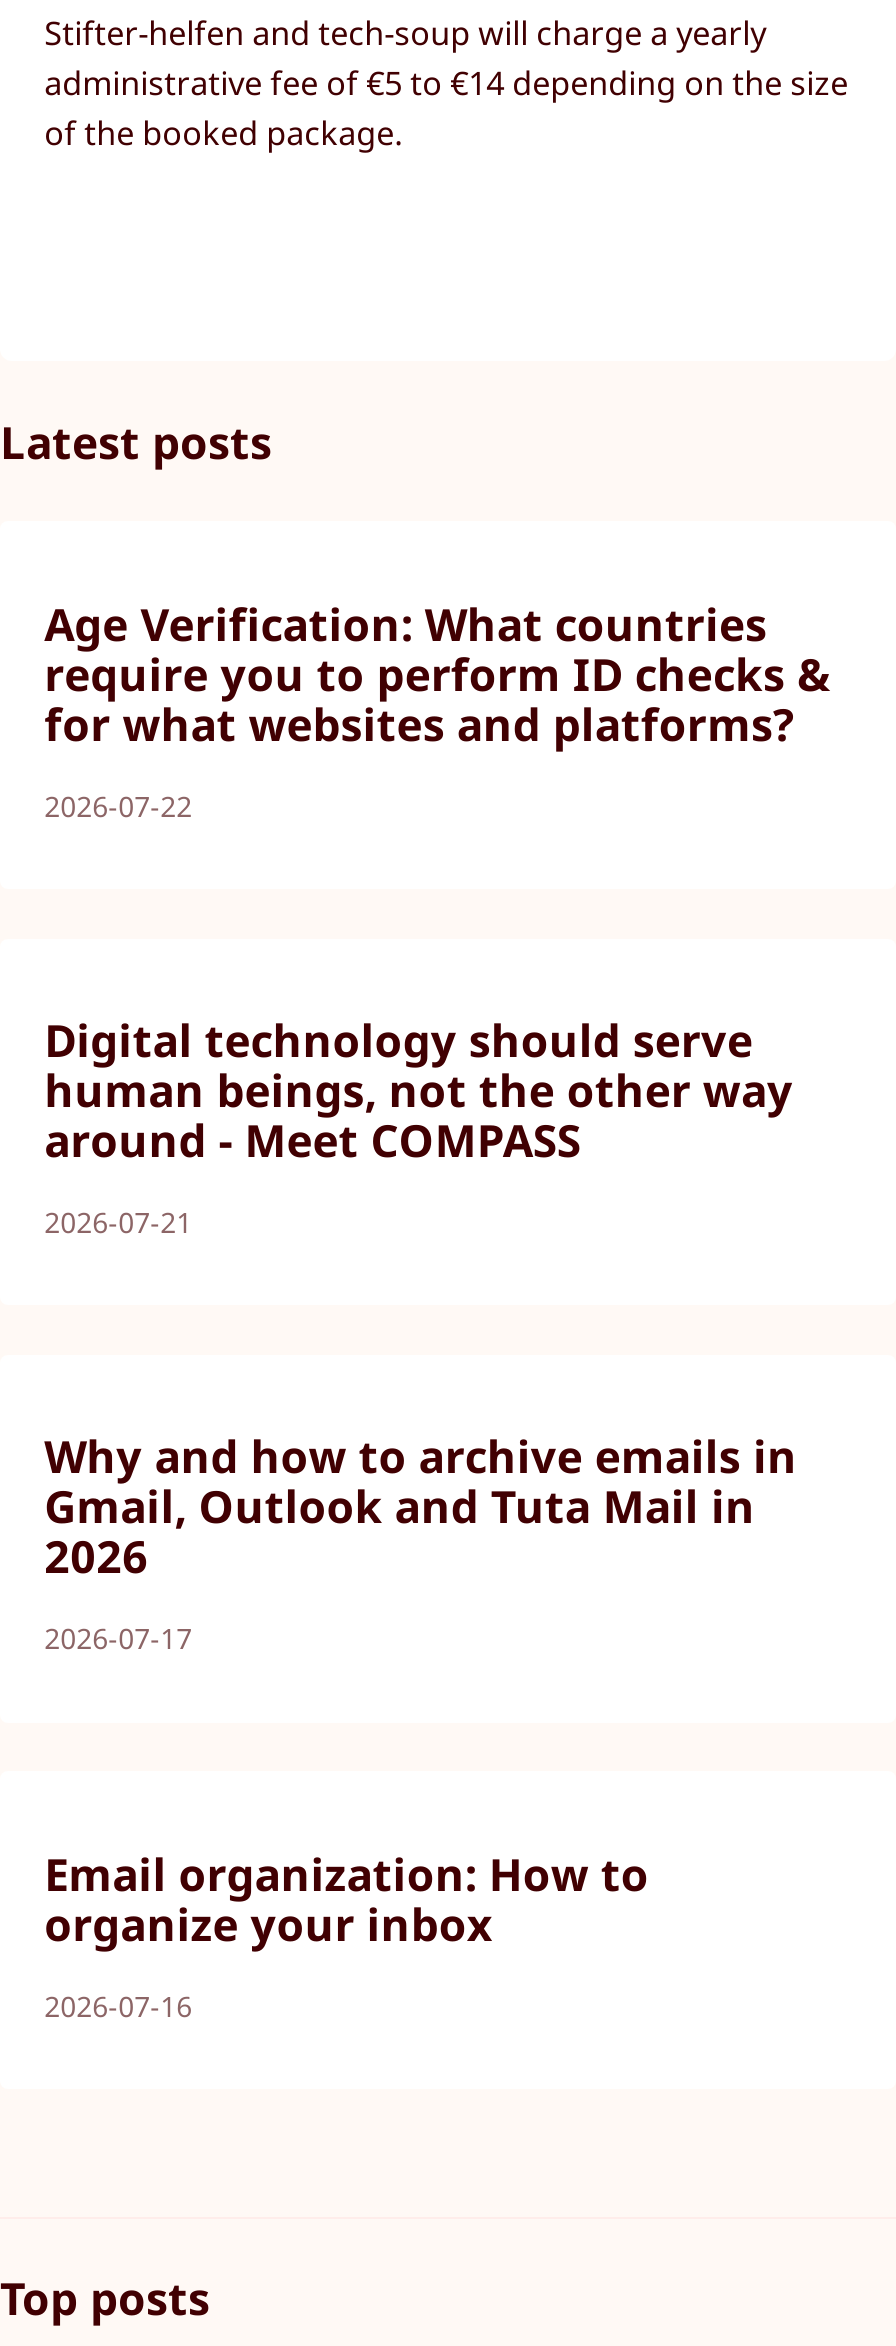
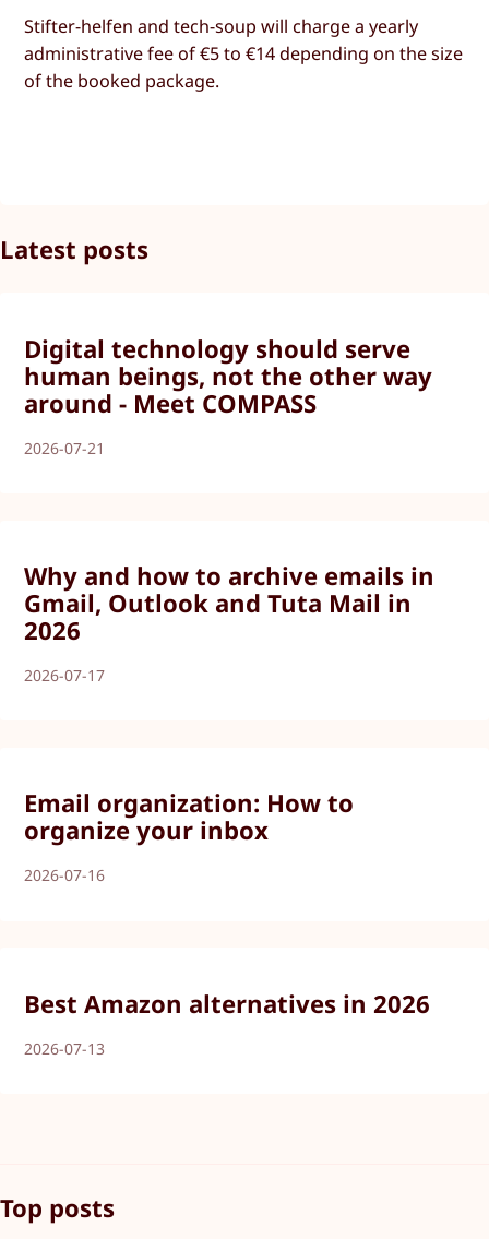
[44,593,831,825] Age Verification: What countries | require you to perform ID checks & | for what websites and platforms? | 2026-07-22 -> none
moved [44,1009,797,2024] -> [24,332,435,886]: Digital technology should serve | human beings, not the other way | around - Meet COMPASS | ... | organize your inbox | 2026-07-16
none -> [24,986,431,1059] Best Amazon alternatives in 2026 | 2026-07-13

